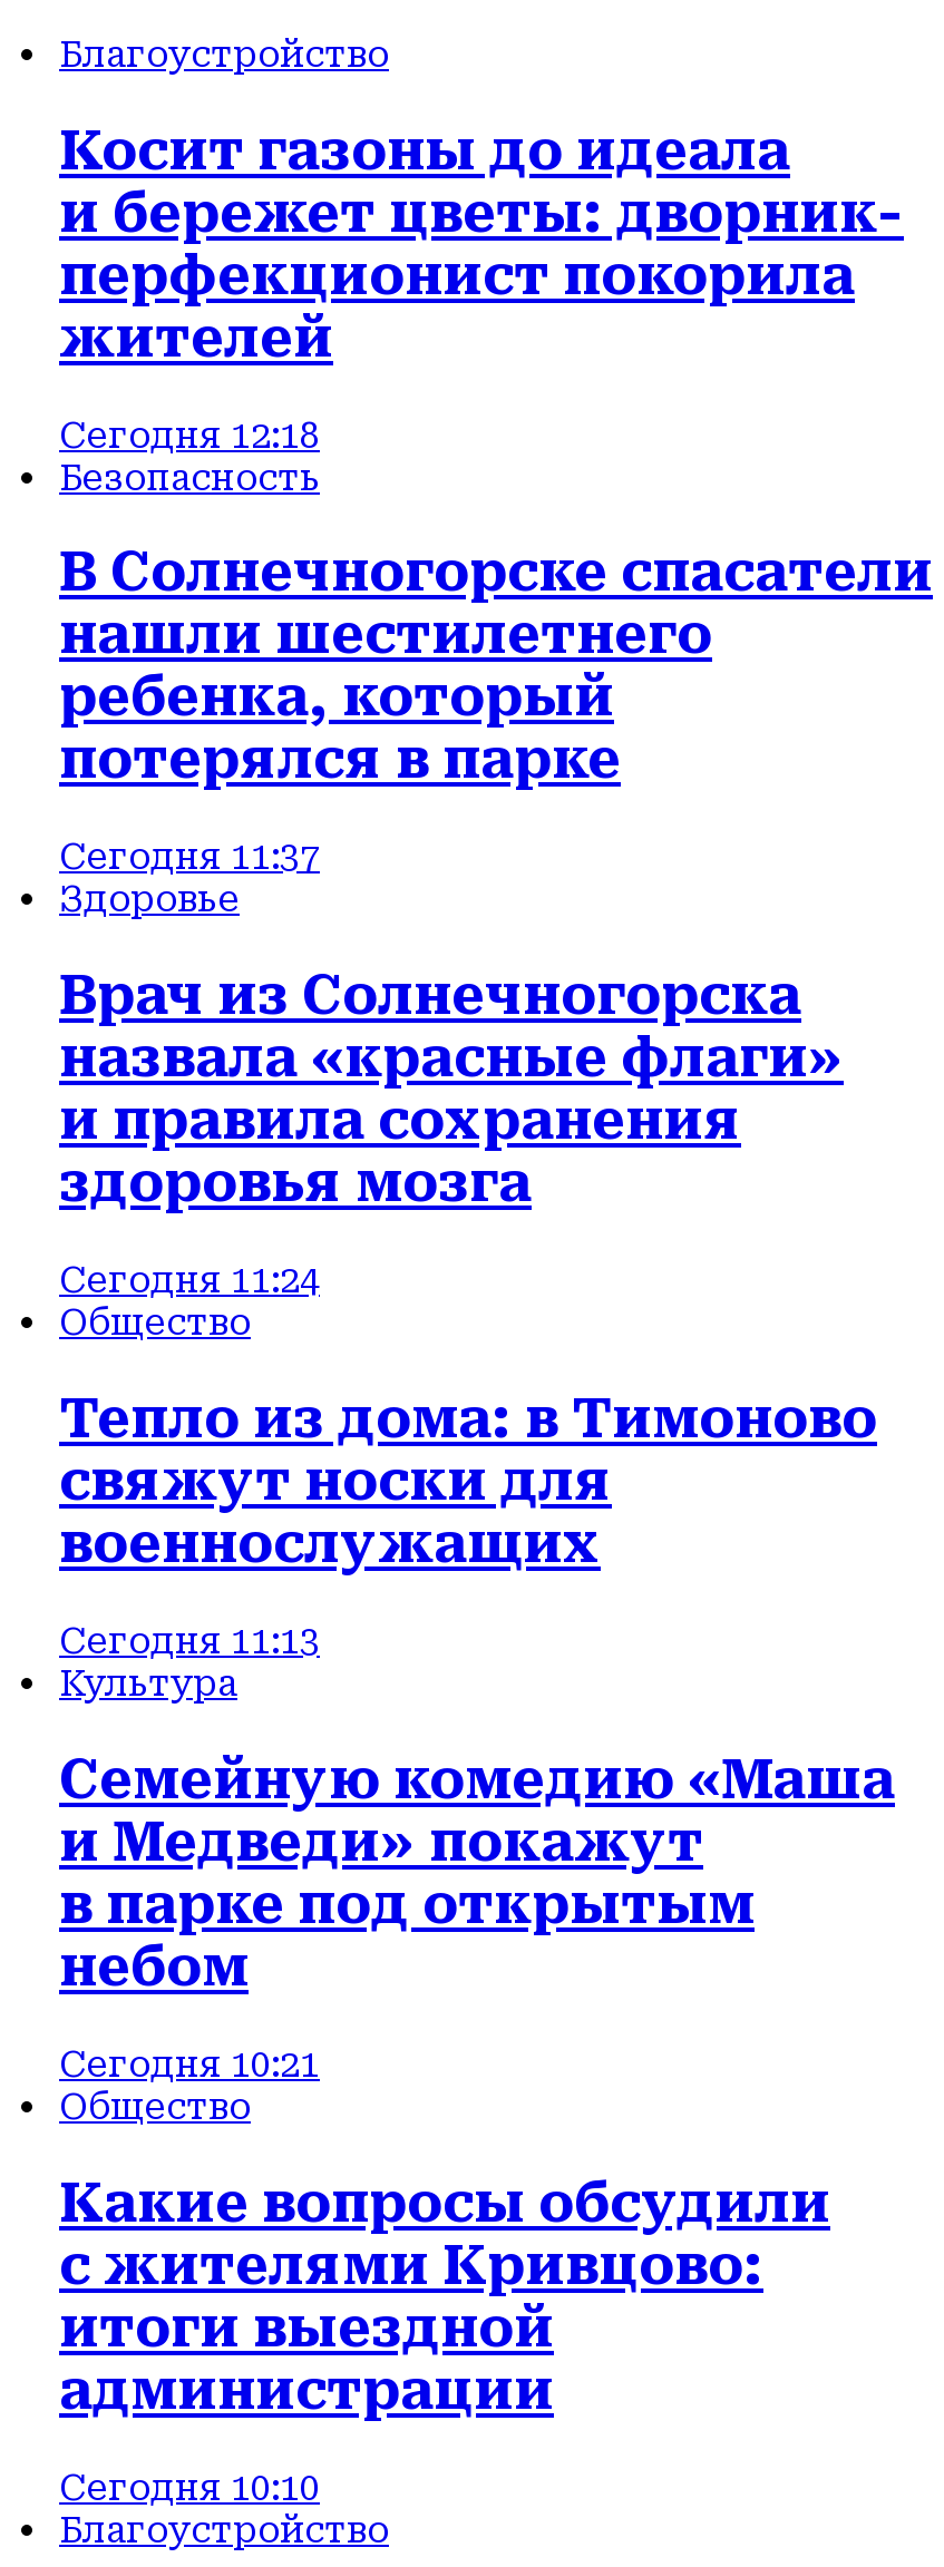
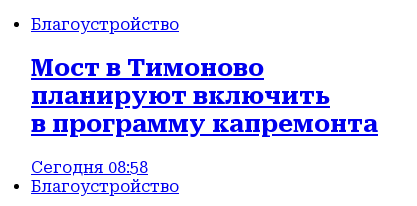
[59,119,933,2508] Косит газоны до идеала | и бережет цветы: дворник- | перфекционист покорила | жителей | Сегодня 12:18 | Безопасность | В Солнечногорске спасатели | нашли шестилетнего | ребенка, который | потерялся в парке | Сегодня 11:37 | Здоровье | Врач из Солнечногорска | назвала «красные флаги» | и правила сохранения | здоровья мозга | Сегодня 11:24 | Общество | Тепло из дома: в Тимоново | свяжут носки для | военнослужащих | Сегодня 11:13 | Культура | Семейную комедию «Маша | и Медведи» покажут | в парке под открытым | небом | Сегодня 10:21 | Общество | Какие вопросы обсудили | с жителями Кривцово: | итоги выездной | администрации | Сегодня 10:10 -> [31,54,378,176] Мост в Тимоново | планируют включить | в программу капремонта | Сегодня 08:58

